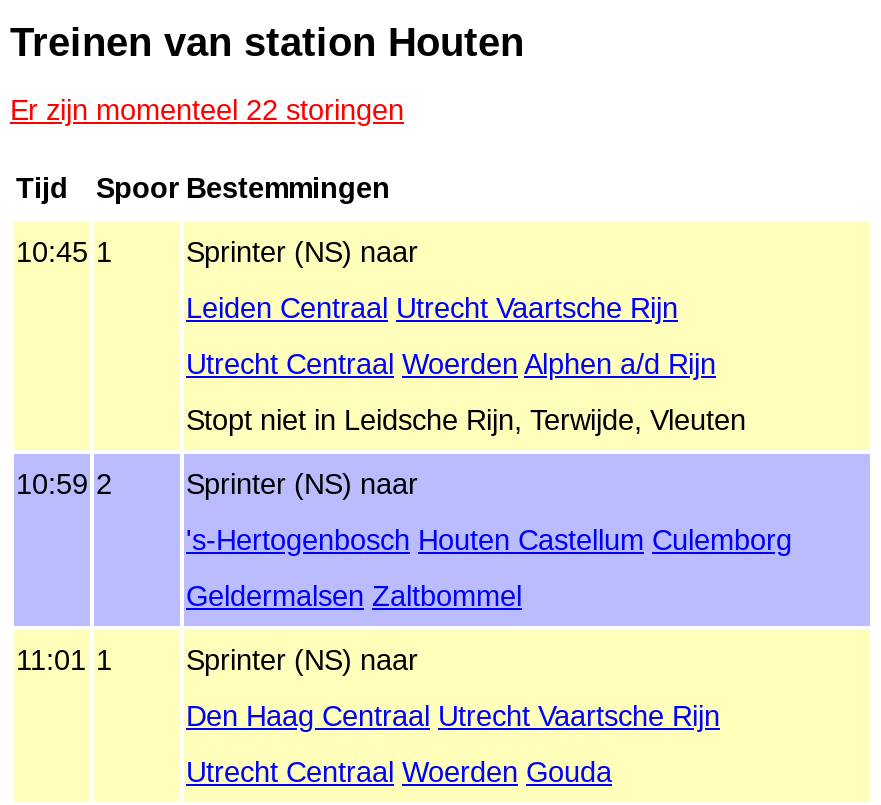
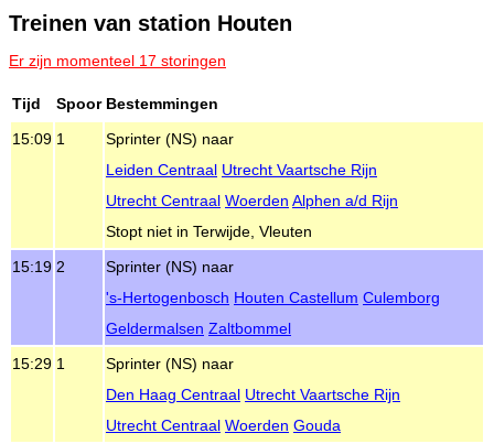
[10,94,404,126] Er zijn momenteel 22 storingen -> [9,52,226,69] Er zijn momenteel 17 storingen
[16,237,112,269] 10:45 1 -> [12,130,65,148] 15:09 1
[186,405,746,437] Stopt niet in Leidsche Rijn, Terwijde, Vleuten -> [106,223,312,241] Stopt niet in Terwijde, Vleuten
[16,469,112,501] 10:59 2 -> [12,258,65,276] 15:19 2
[16,645,112,677] 11:01 1 -> [12,355,65,373] 15:29 1

